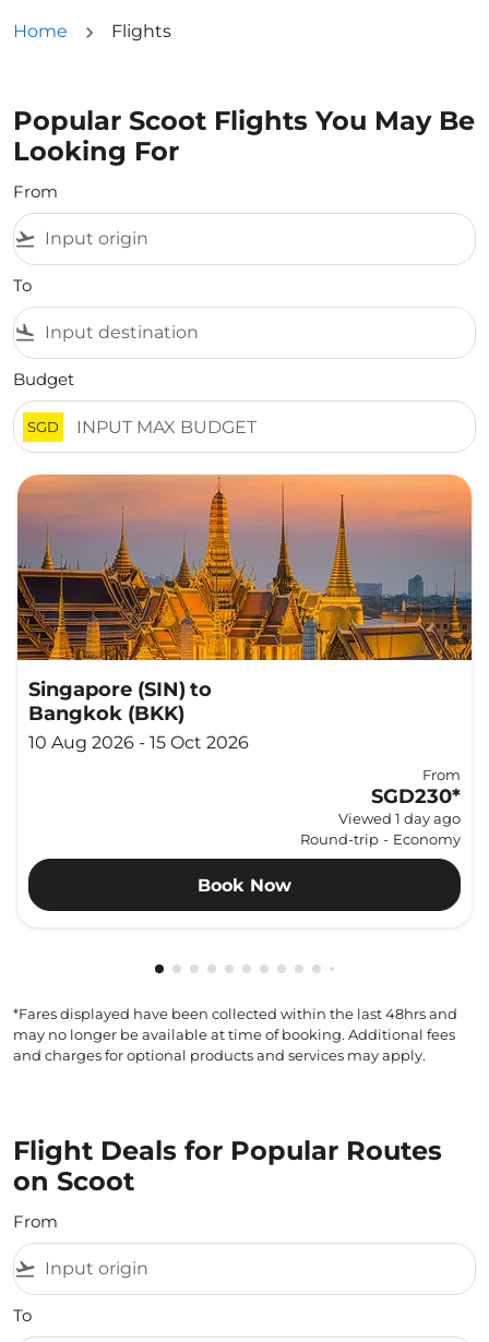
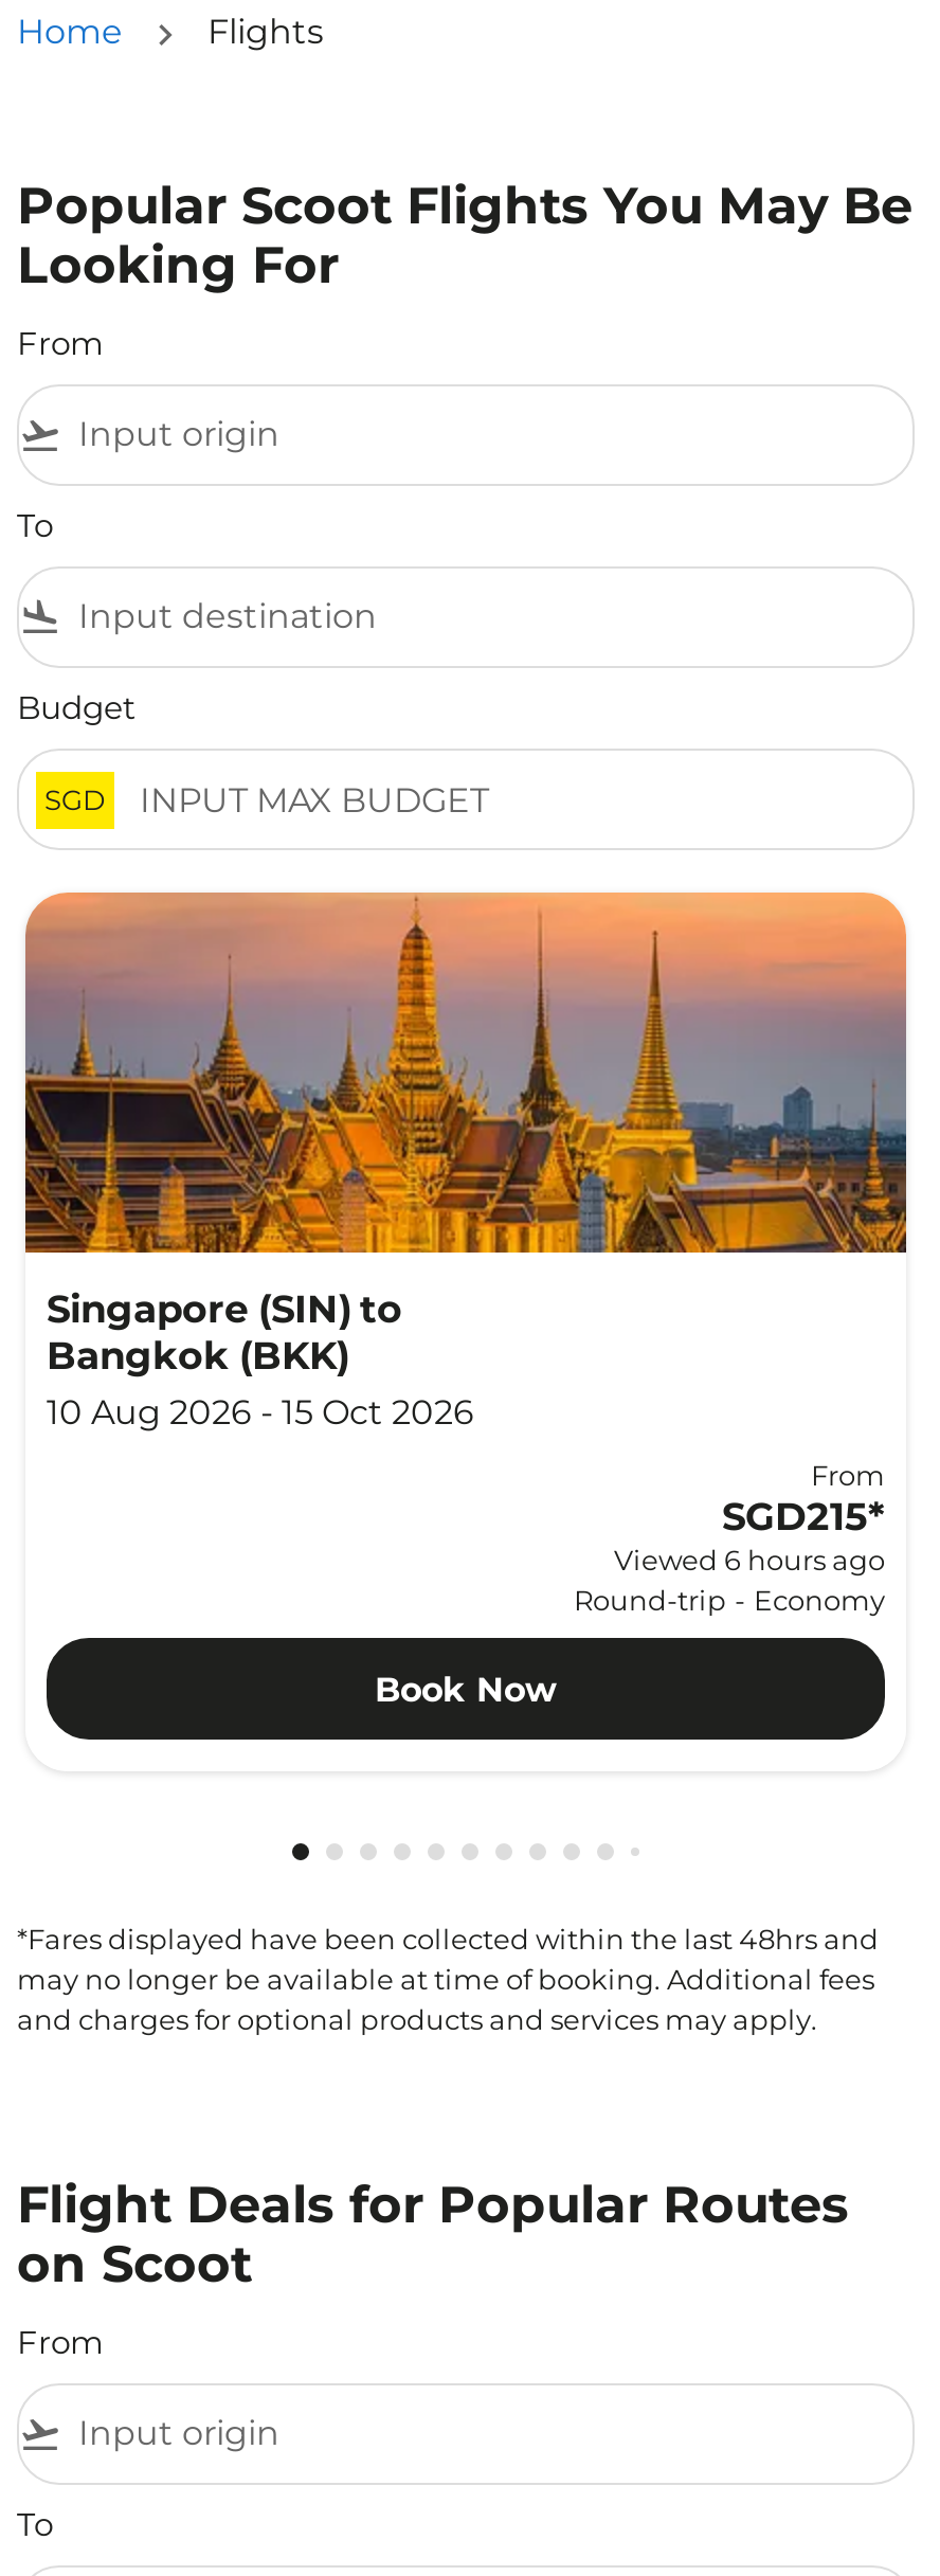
[338,784,461,827] SGD230* | Viewed 1 day ago -> [614,1494,885,1577] SGD215* | Viewed 6 hours ago

